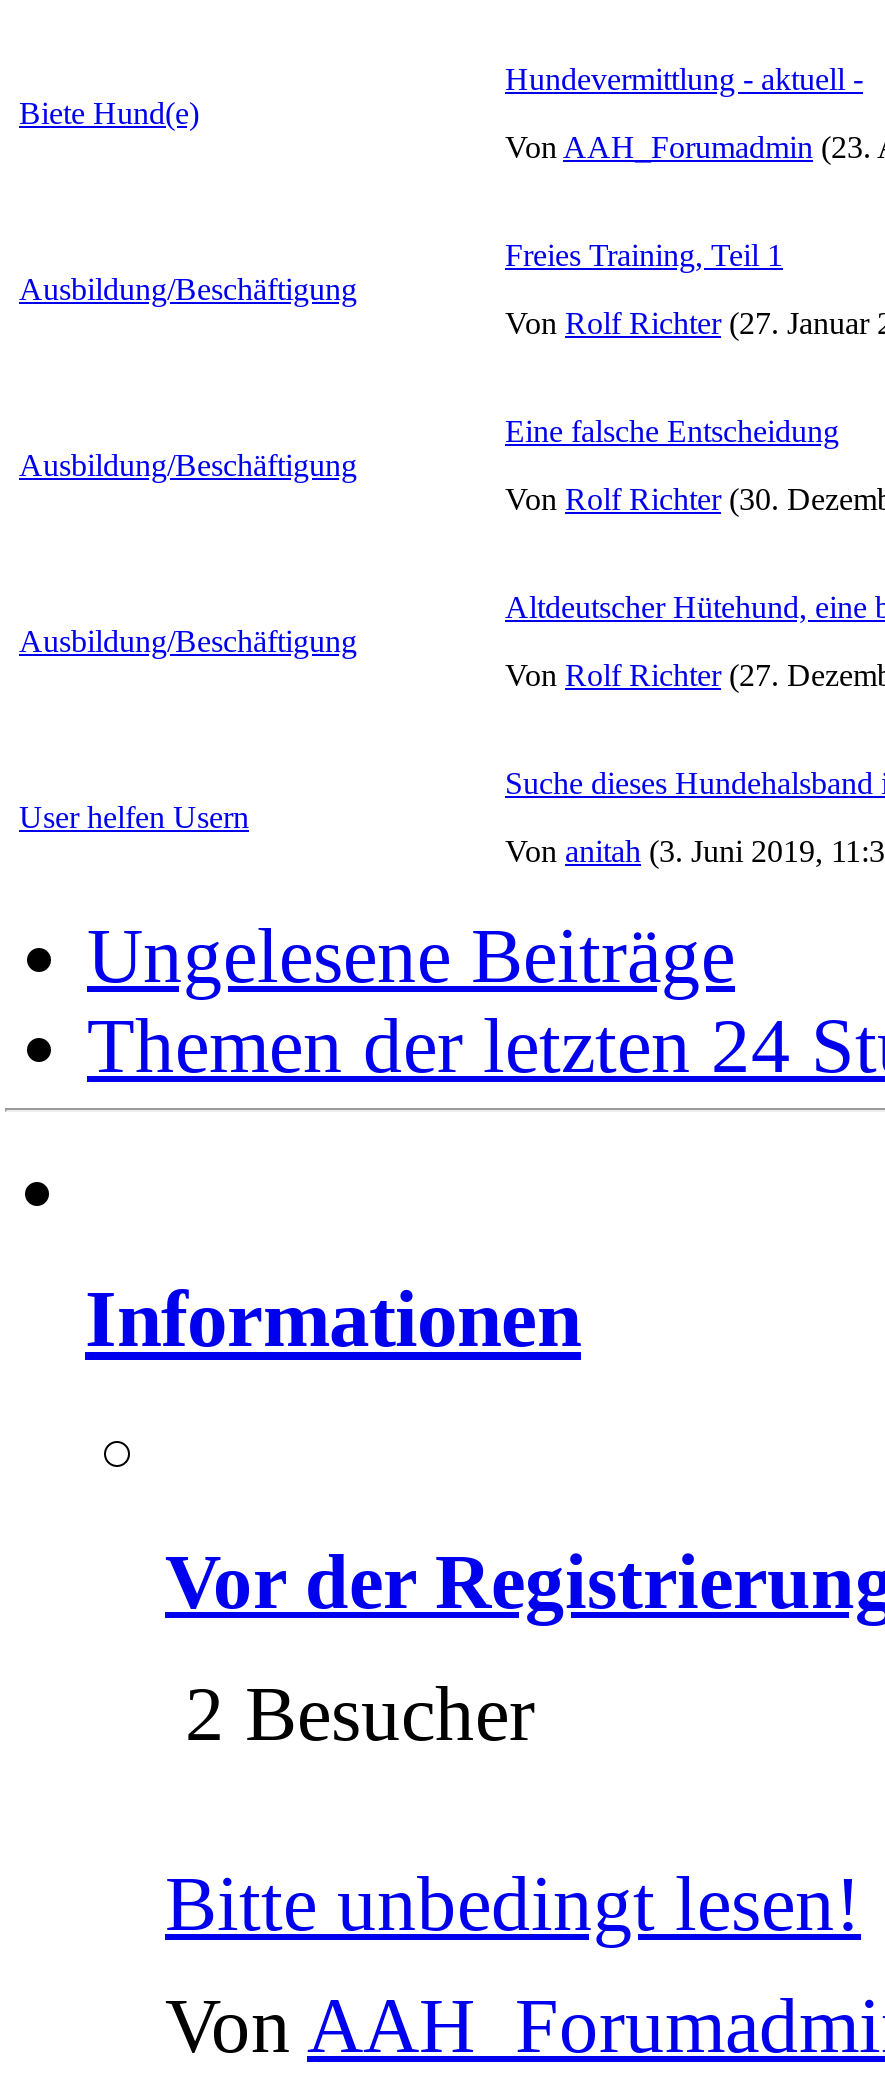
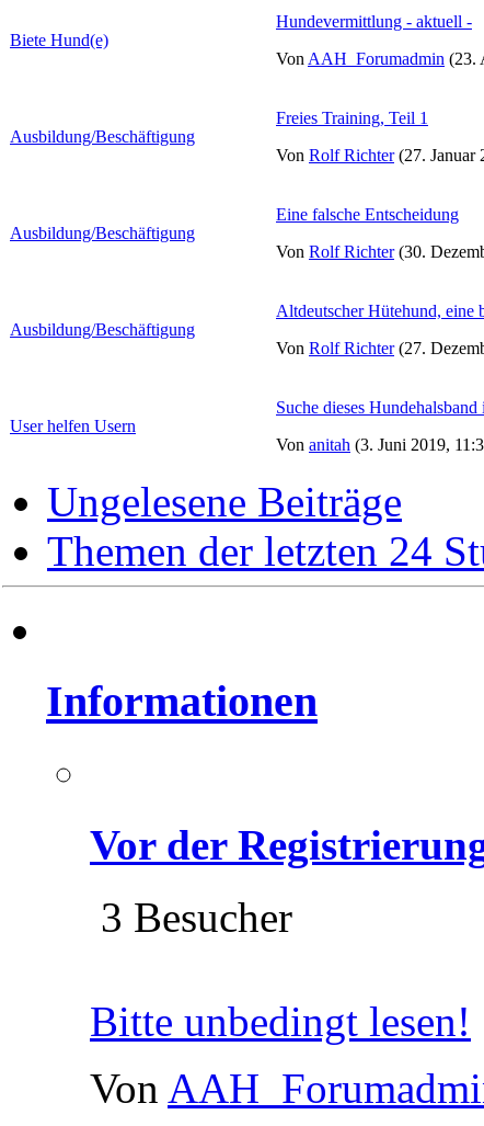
[165,1670,535,1756] 2 Besucher -> [90,894,292,941] 3 Besucher

